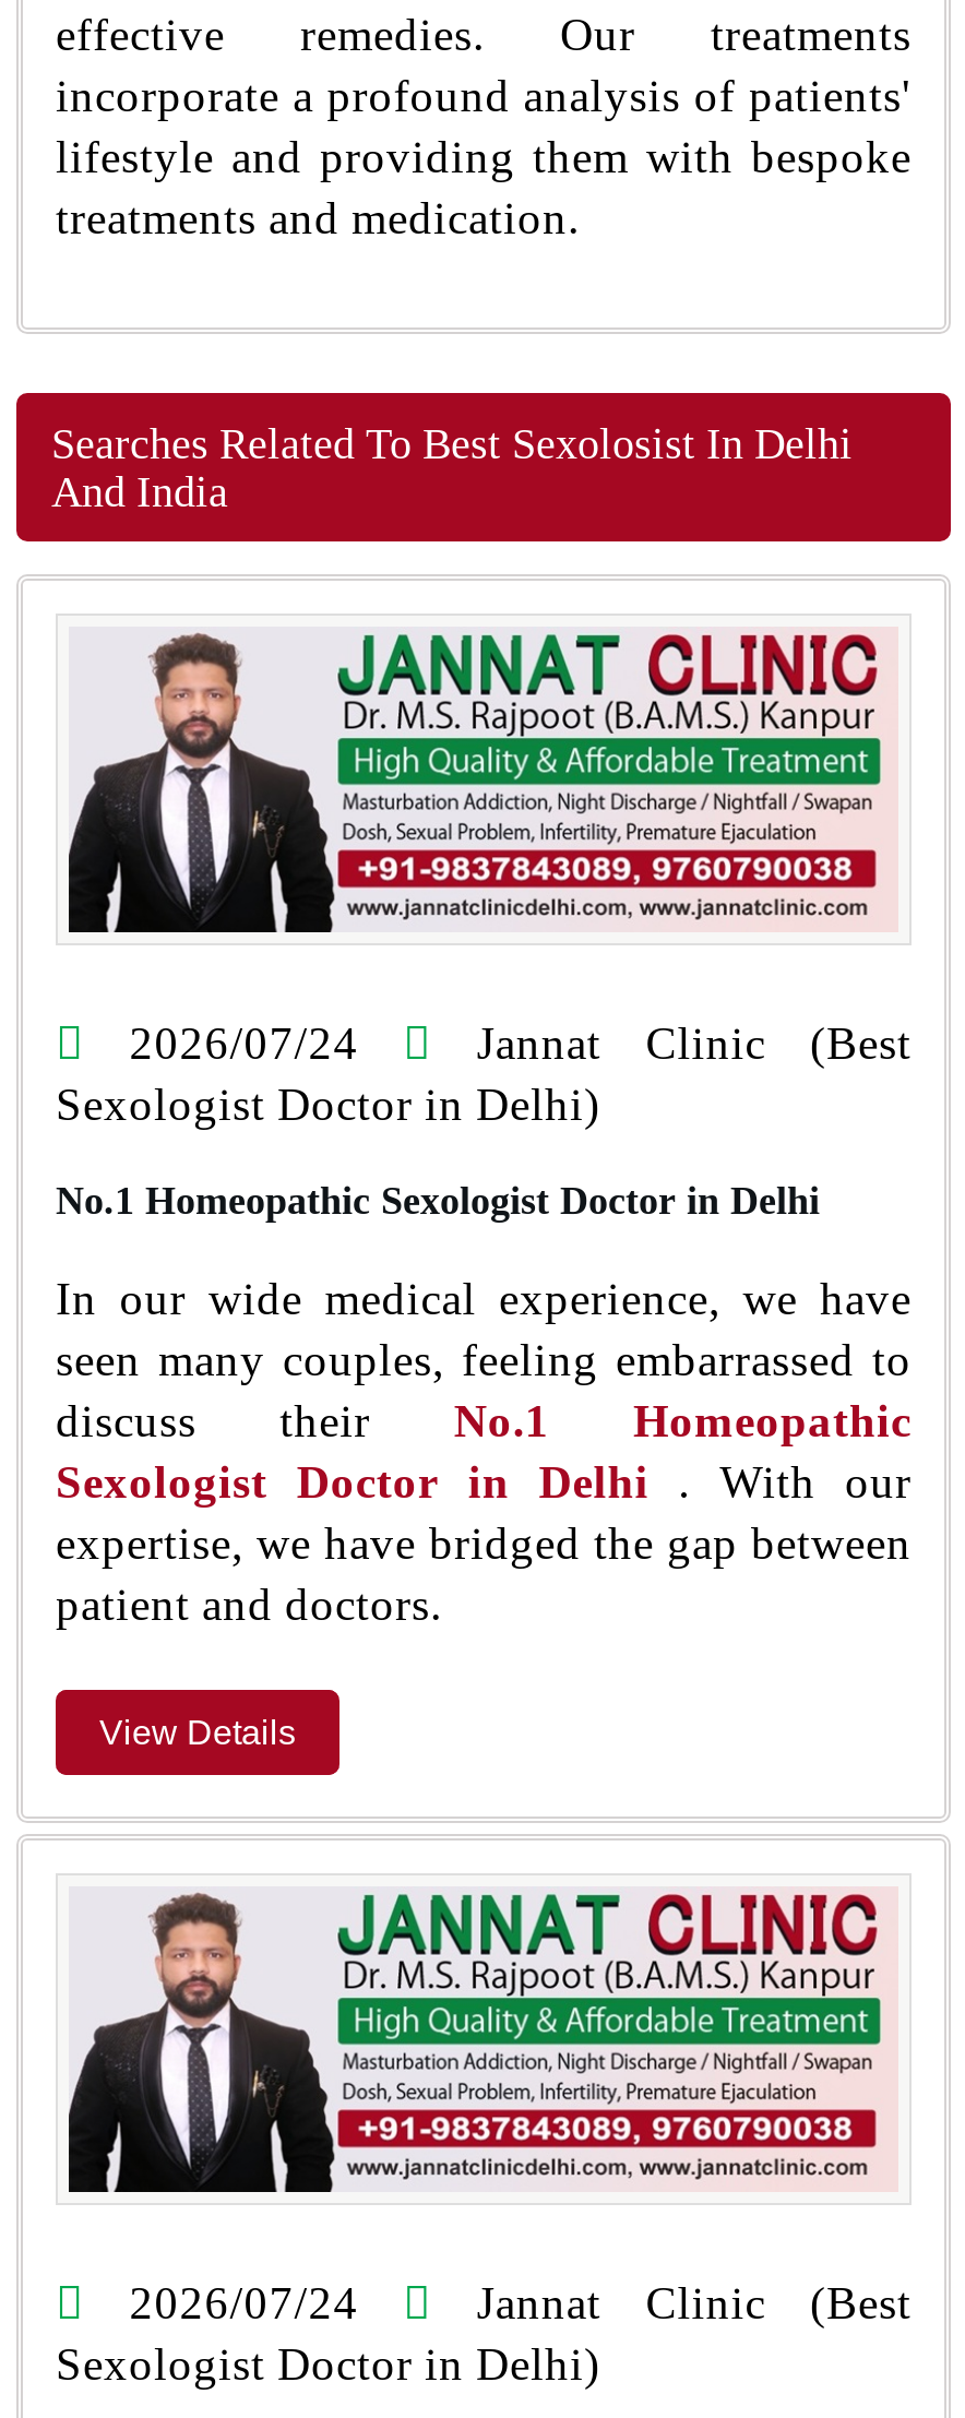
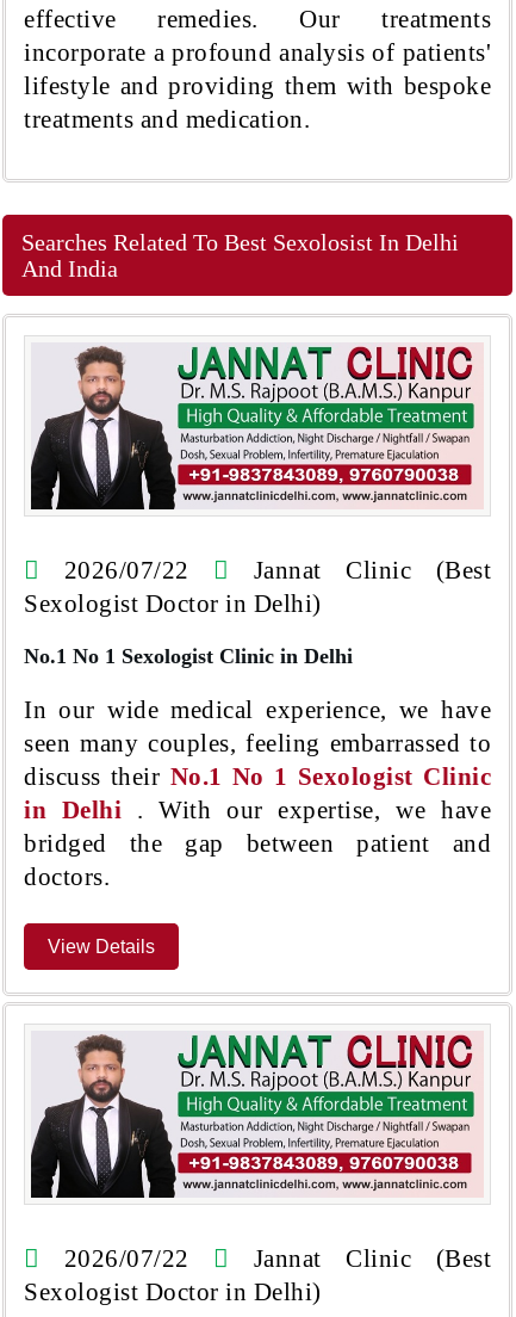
[85,1017,912,1070] 2026/07/24 Jannat Clinic (Best -> [40,556,491,585] 2026/07/22 Jannat Clinic (Best
[56,1179,820,1223] No.1 Homeopathic Sexologist Doctor in Delhi -> [24,644,353,668] No.1 No 1 Sexologist Clinic in Delhi
[56,1395,912,1631] discuss their No.1 Homeopathic | Sexologist Doctor in Delhi. With our | expertise, we have bridged the gap between | patient and doctors. -> [24,762,491,891] discuss their No.1 No 1 Sexologist Clinic | in Delhi. With our expertise, we have | bridged the gap between patient and | doctors.
[85,2278,912,2330] 2026/07/24 Jannat Clinic (Best -> [40,1245,491,1273] 2026/07/22 Jannat Clinic (Best

